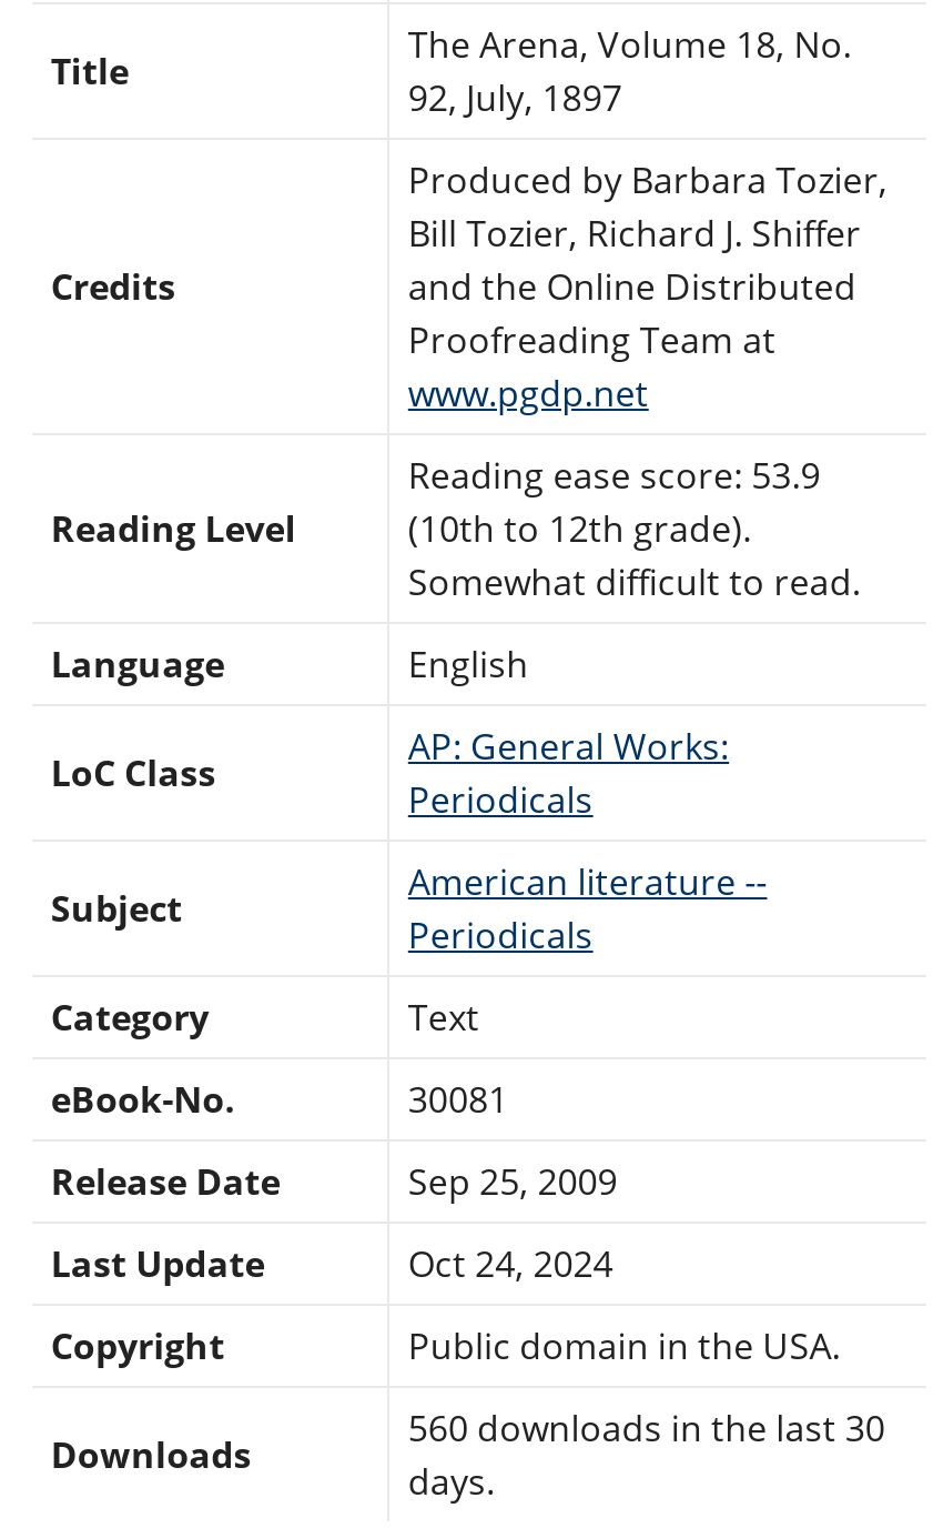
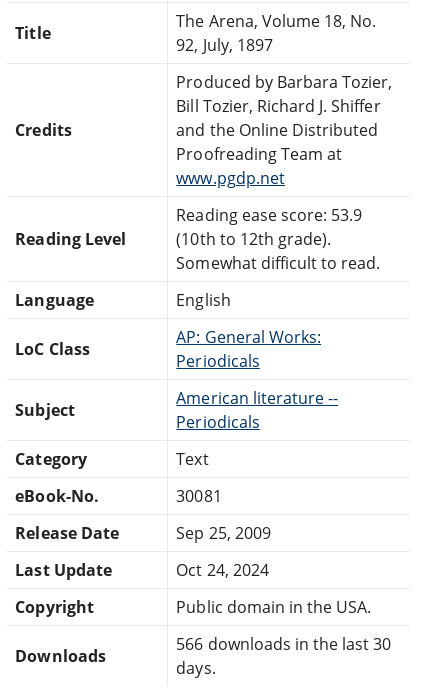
[408,1403,885,1452] 560 downloads in the last 30 -> [176,633,391,655] 566 downloads in the last 30

